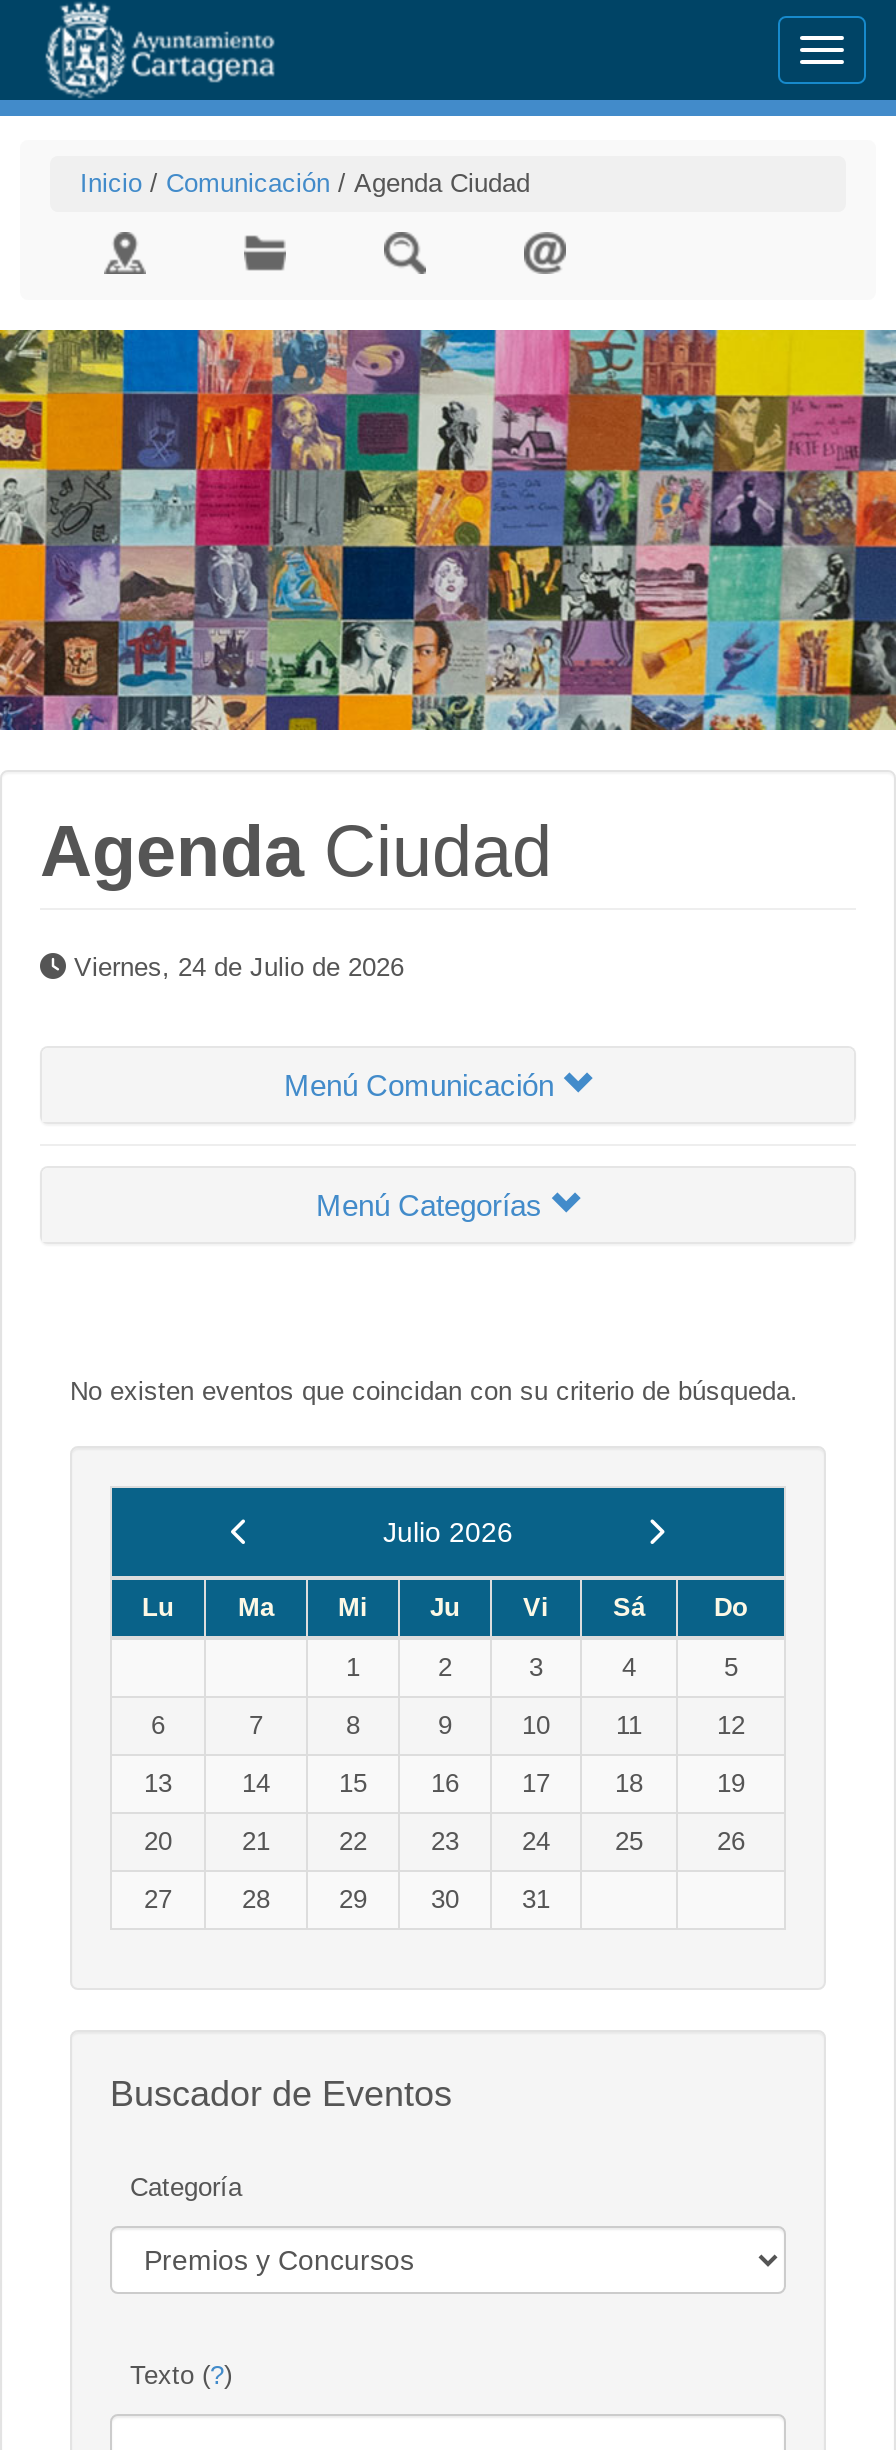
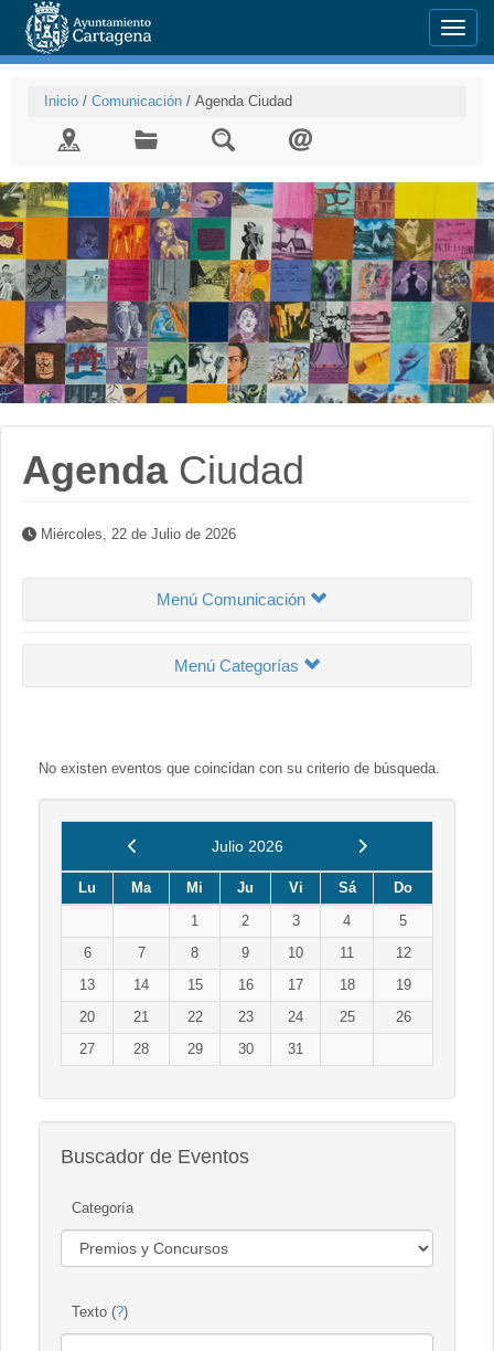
[66,952,404,982] Viernes, 24 de Julio de 2026 -> [36,526,236,542] Miércoles, 22 de Julio de 2026

